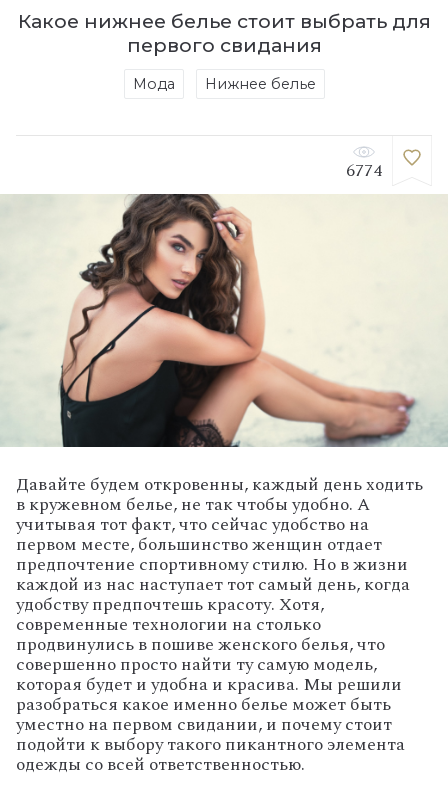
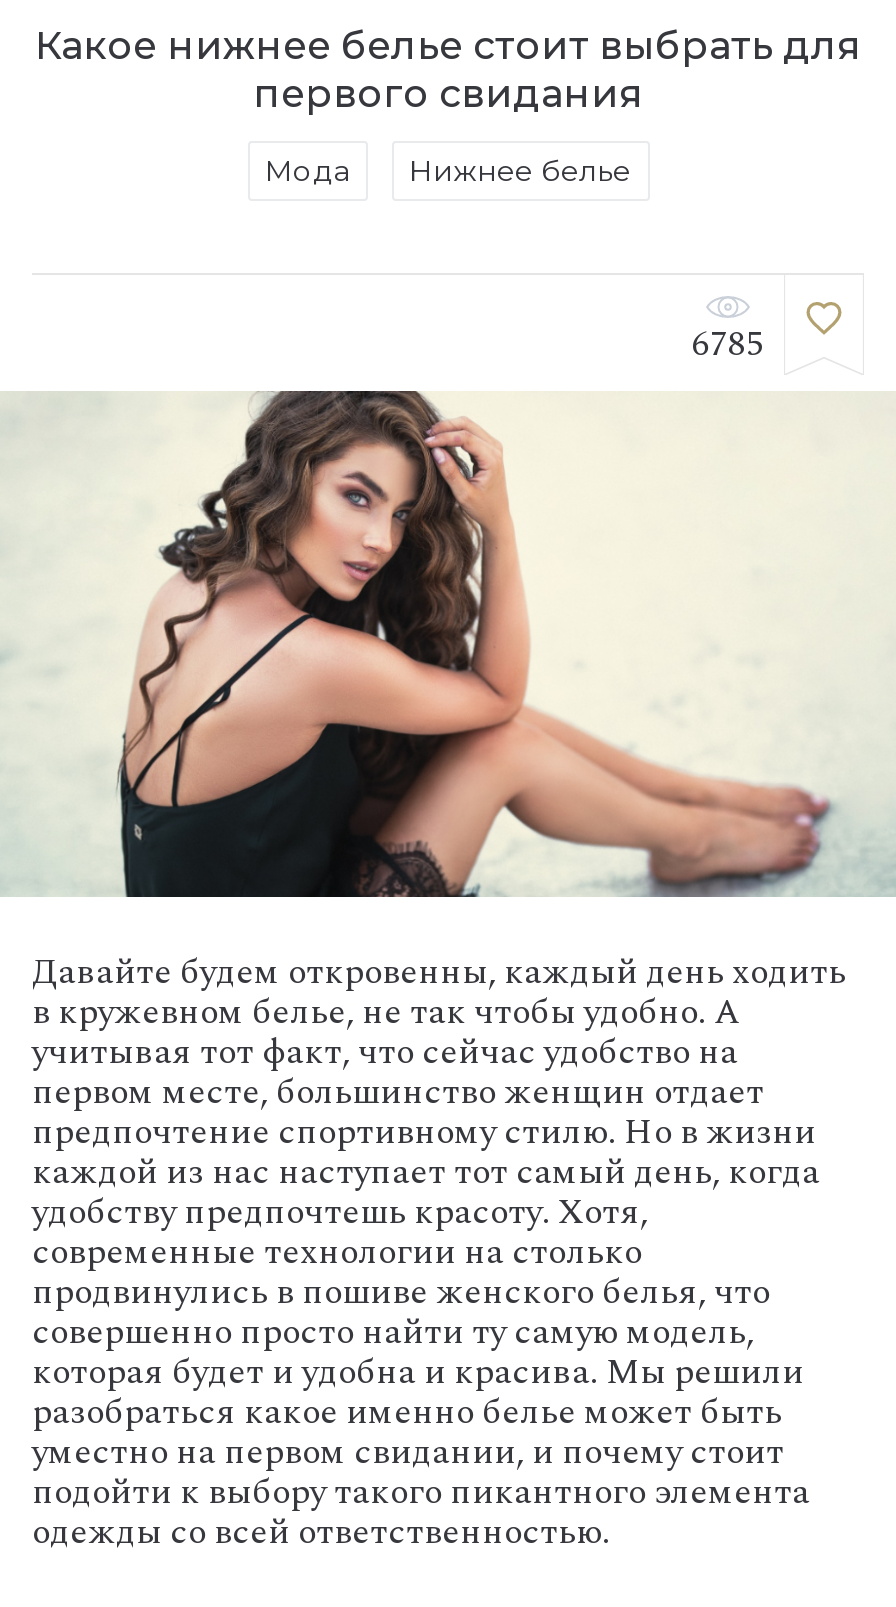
[346,157,382,184] 6774 -> [692,317,764,371] 6785

